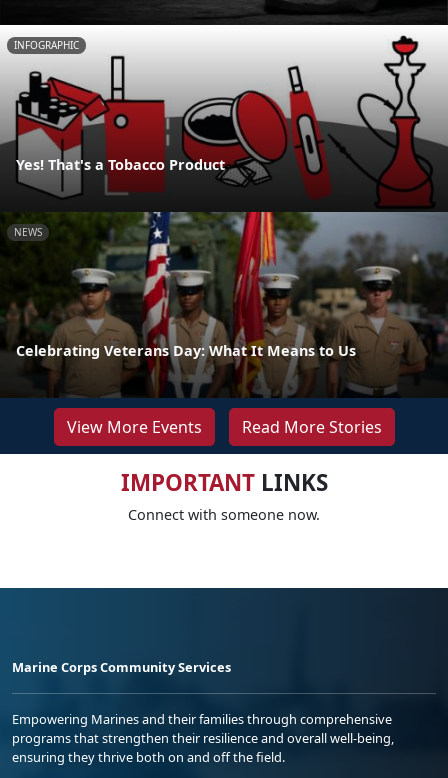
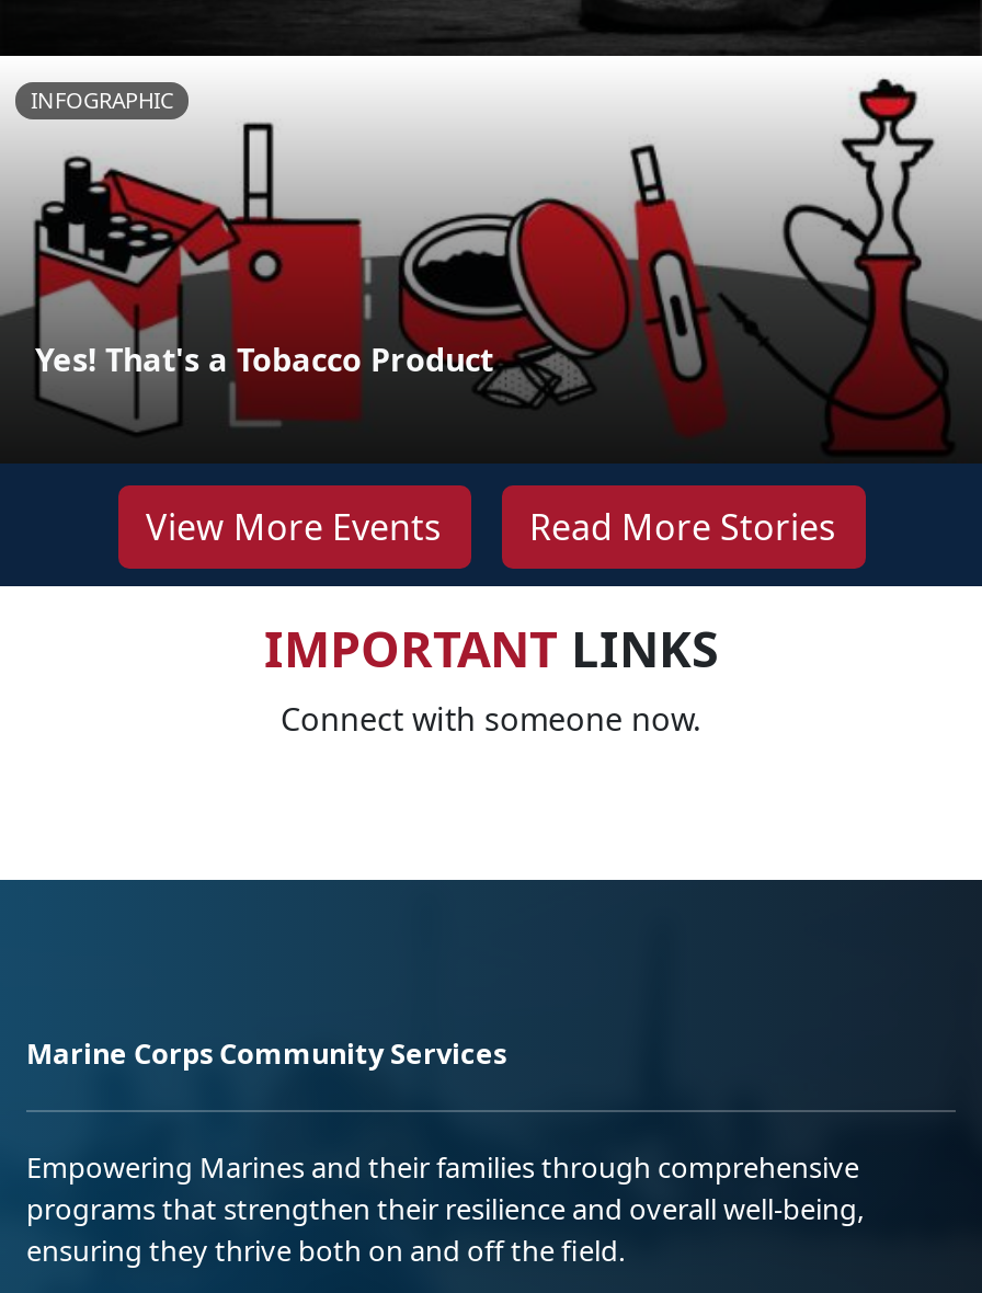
[3,211,445,397] [image] | NEWS -> none
[16,341,356,360] Celebrating Veterans Day: What It Means to Us -> none

